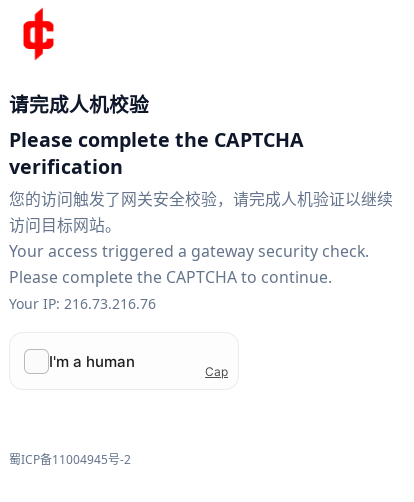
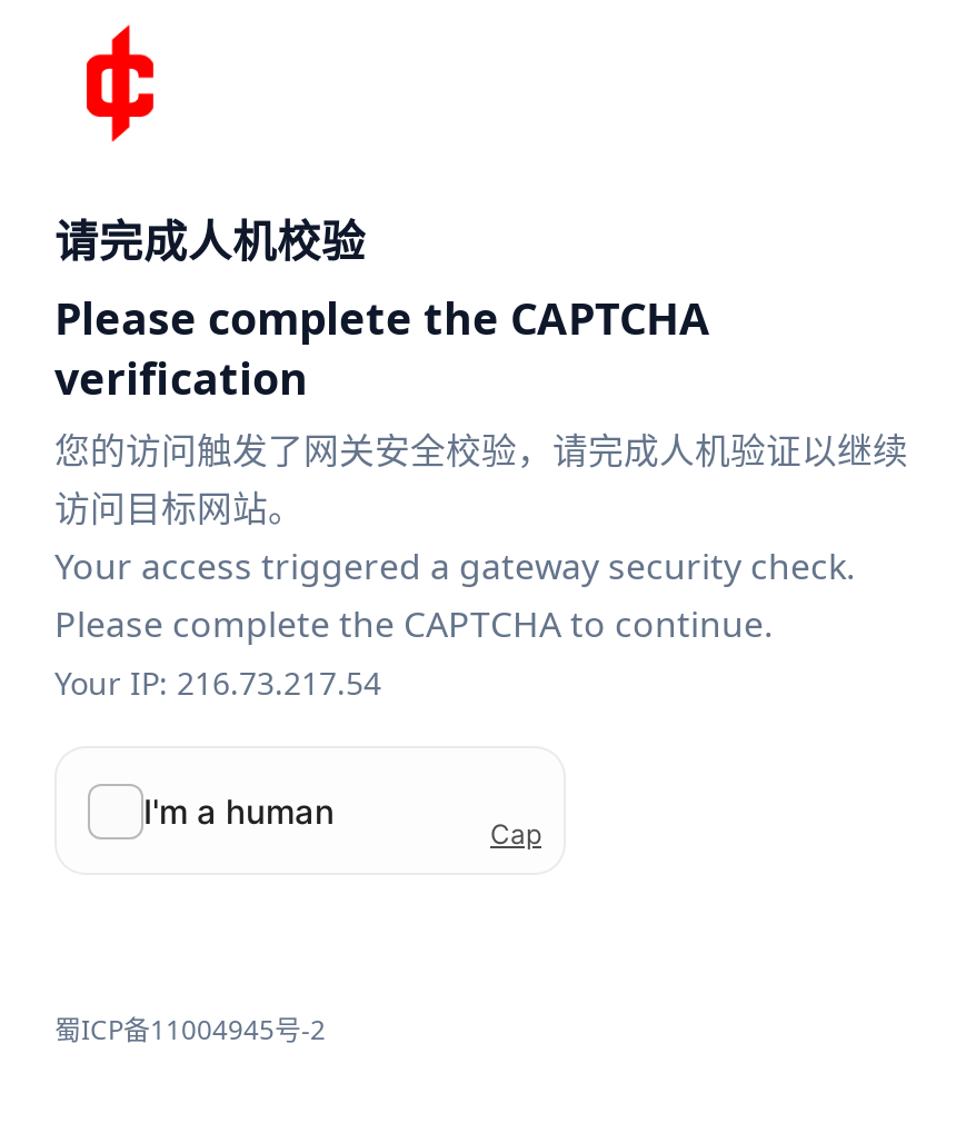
[9,294,156,313] Your IP: 216.73.216.76 -> [54,662,381,704] Your IP: 216.73.217.54

